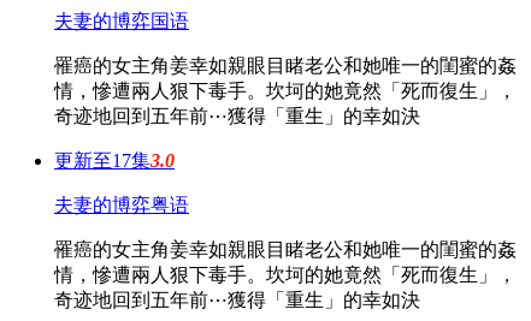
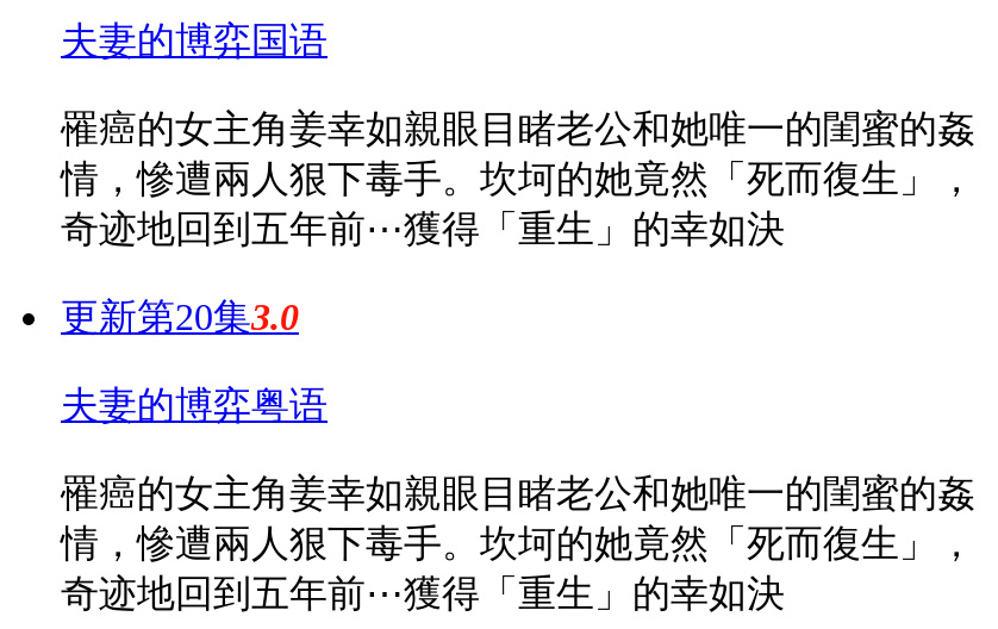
[54,150,175,170] 更新至17集3.0 -> [61,296,299,336] 更新第20集3.0

